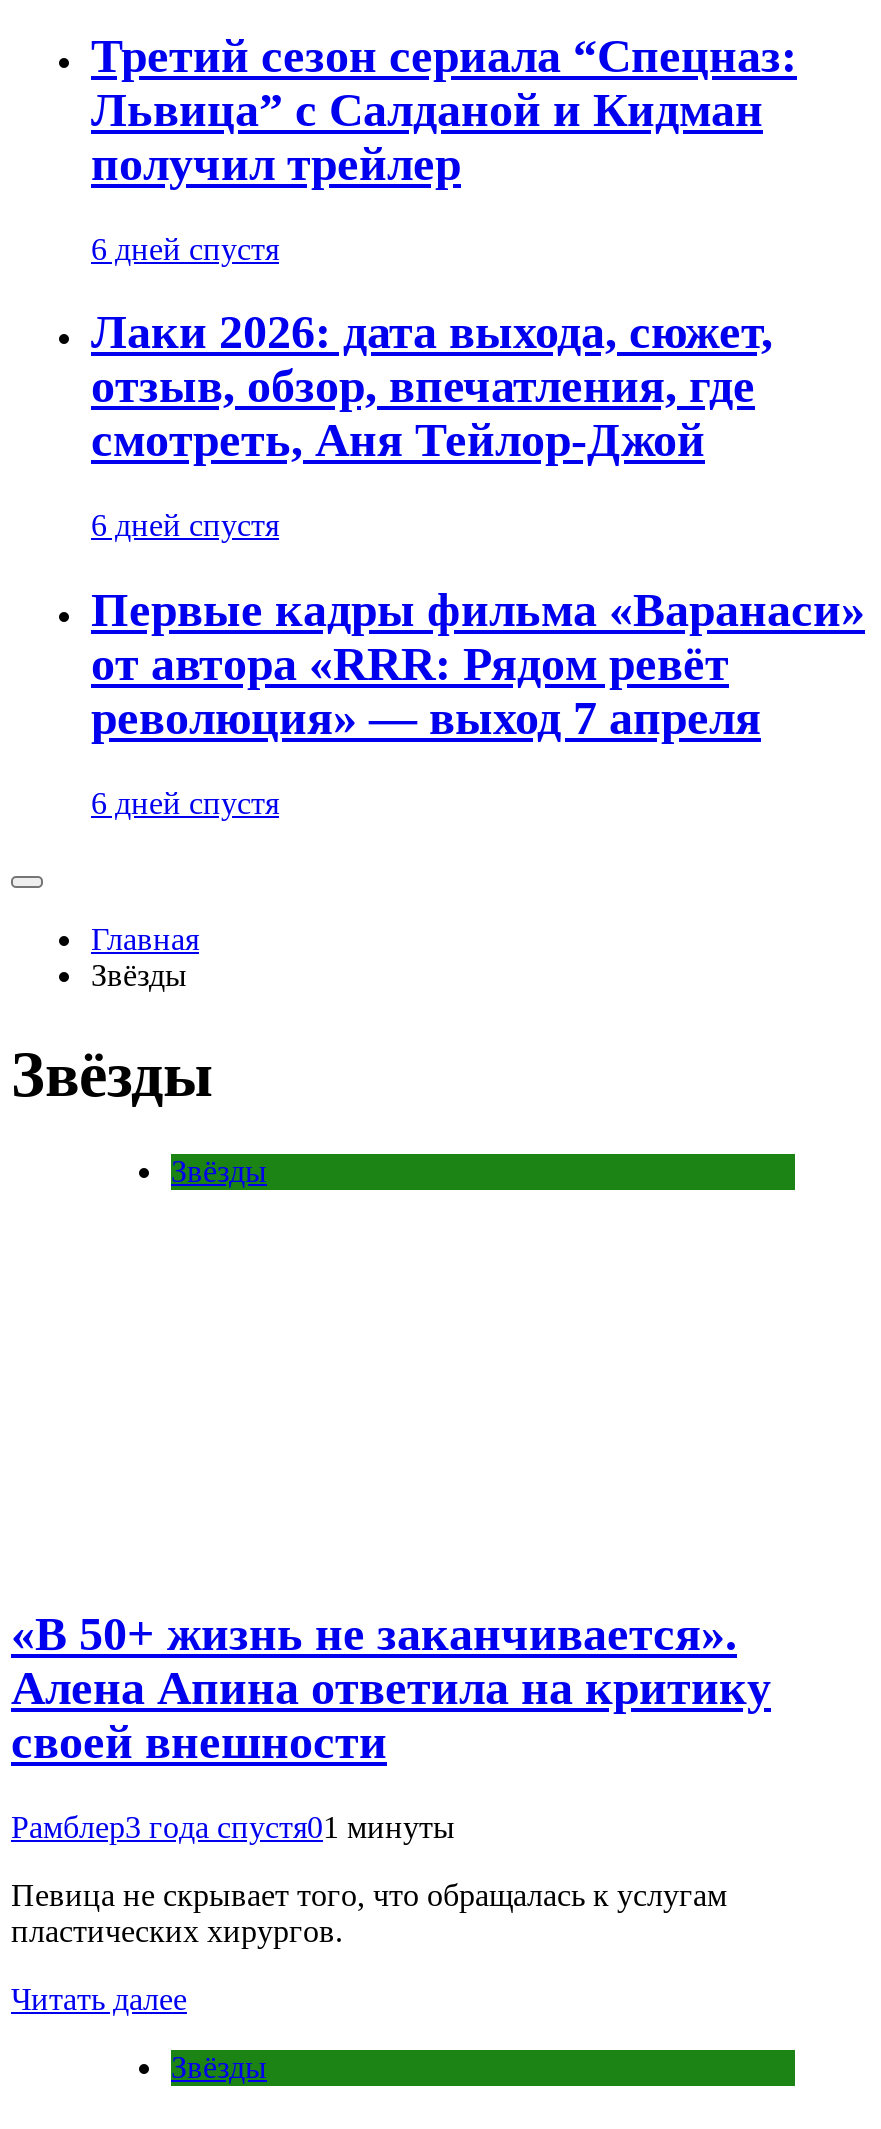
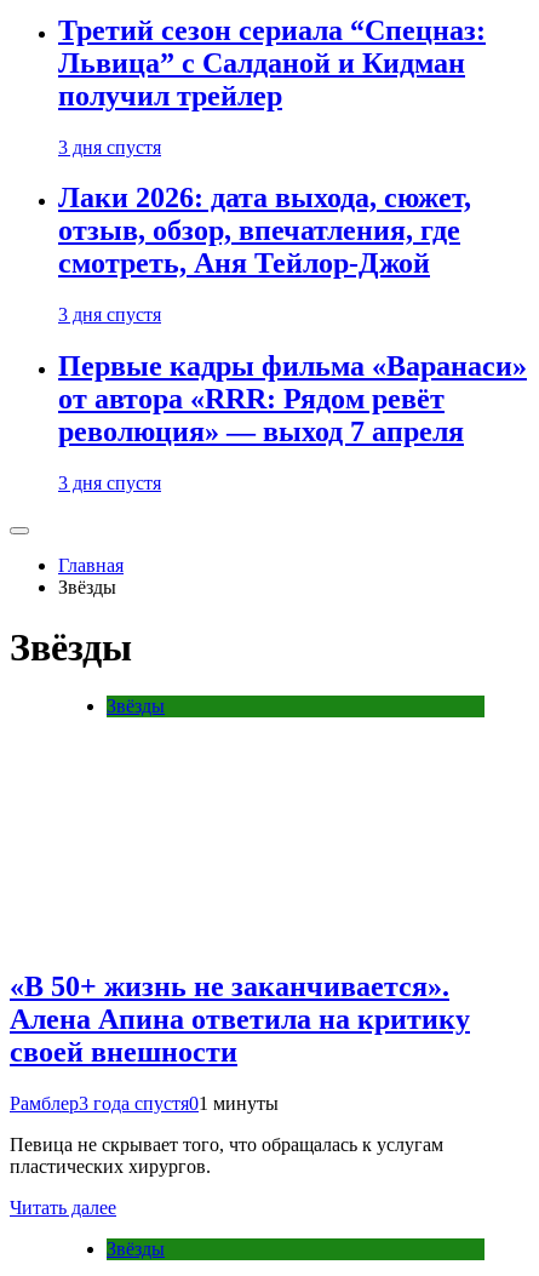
[91,231,279,265] 6 дней спустя -> [58,136,161,157] 3 дня спустя
[91,509,279,543] 6 дней спустя -> [58,305,161,325] 3 дня спустя
[91,786,279,820] 6 дней спустя -> [58,473,161,493] 3 дня спустя

